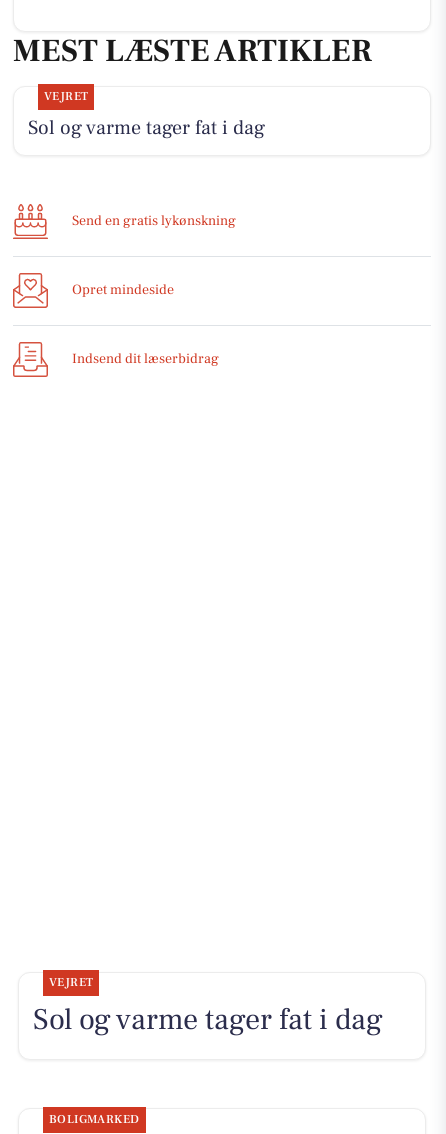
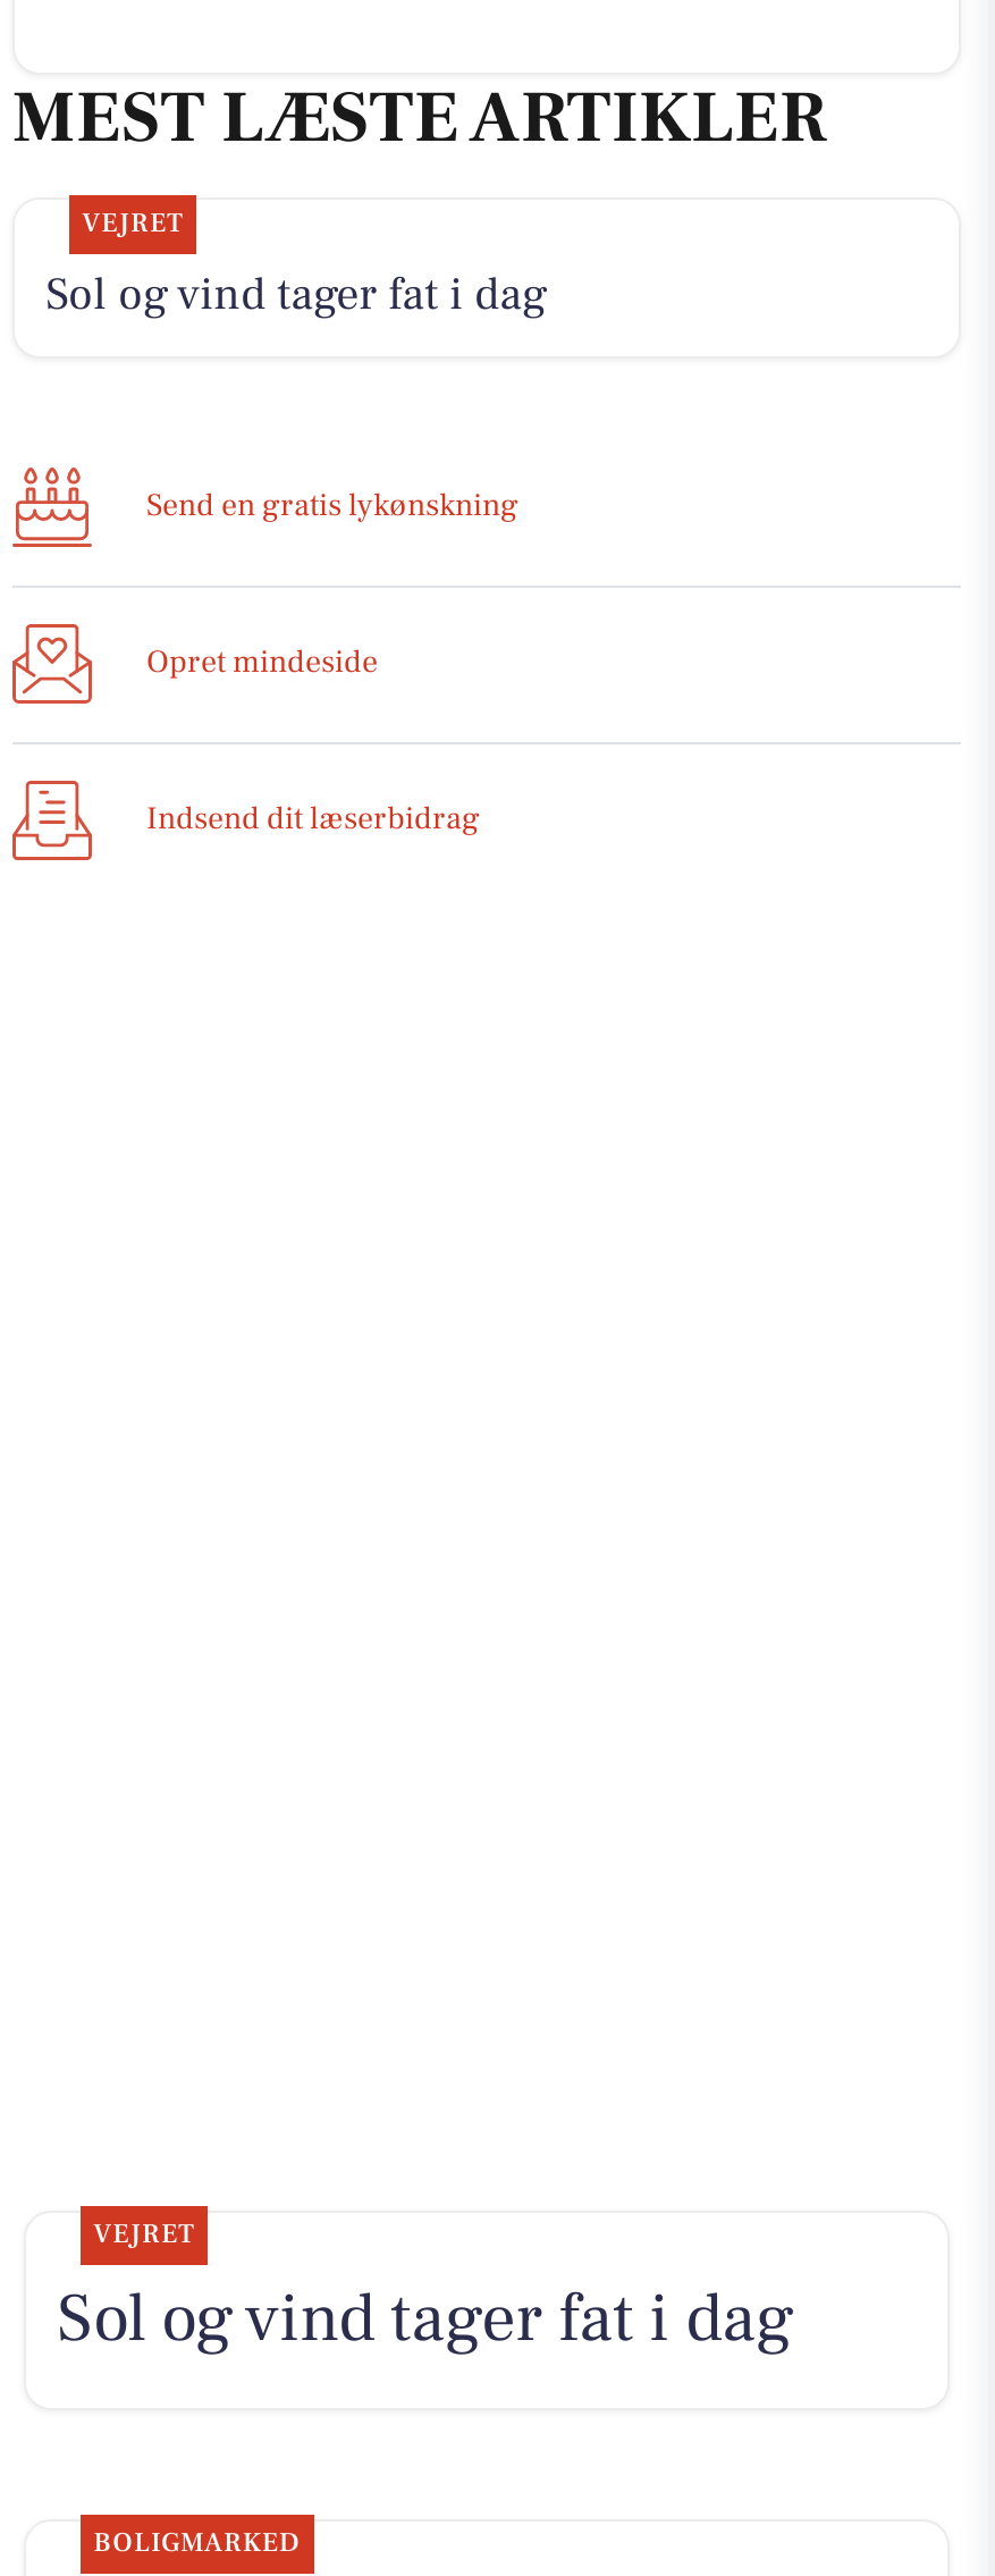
[28,115,265,141] Sol og varme tager fat i dag -> [46,265,547,324] Sol og vind tager fat i dag
[33,1000,383,1039] Sol og varme tager fat i dag -> [57,2274,794,2363] Sol og vind tager fat i dag

